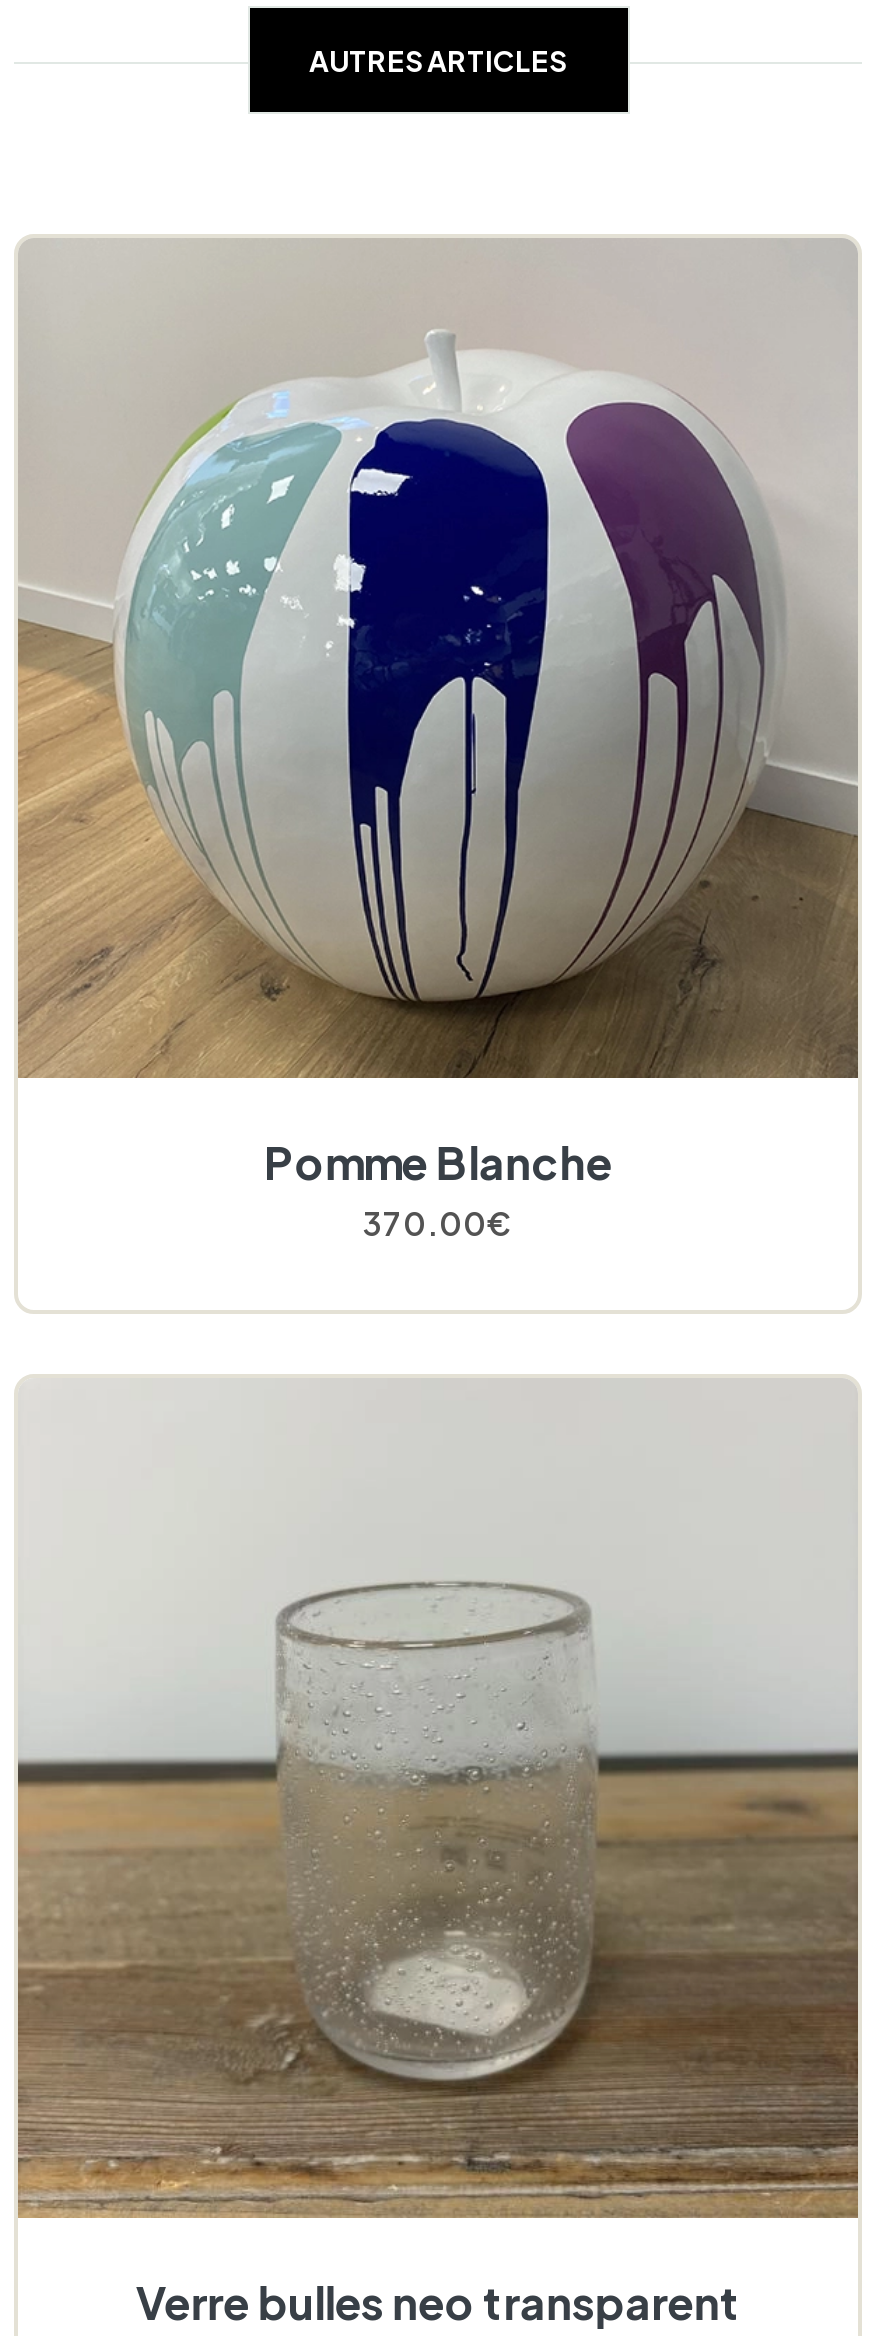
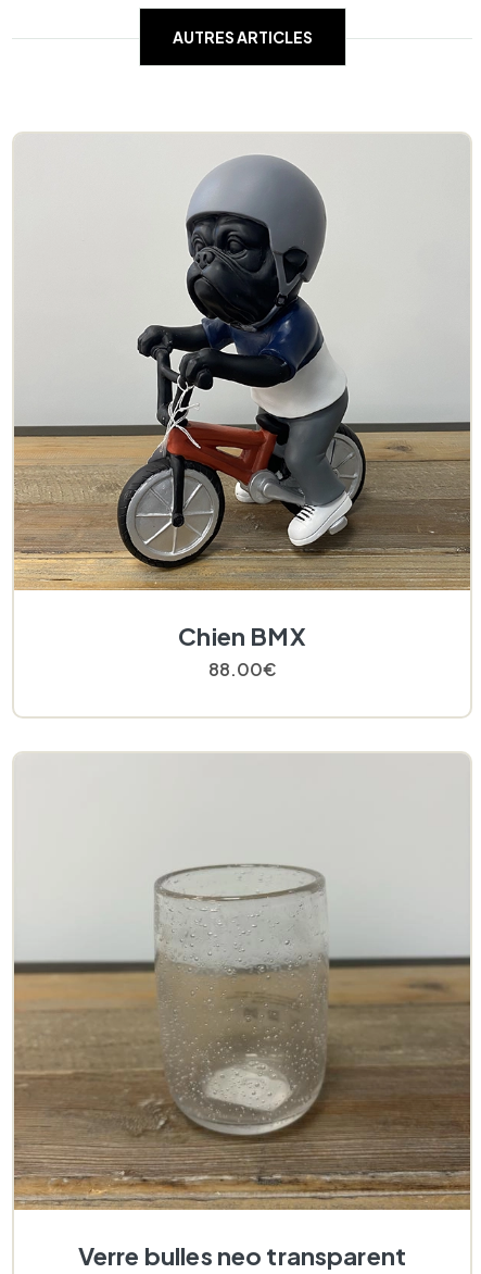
[16,240,858,1244] [image] | Pomme Blanche | 370.00€ -> [14,136,470,680] [image] | Chien BMX | 88.00€

